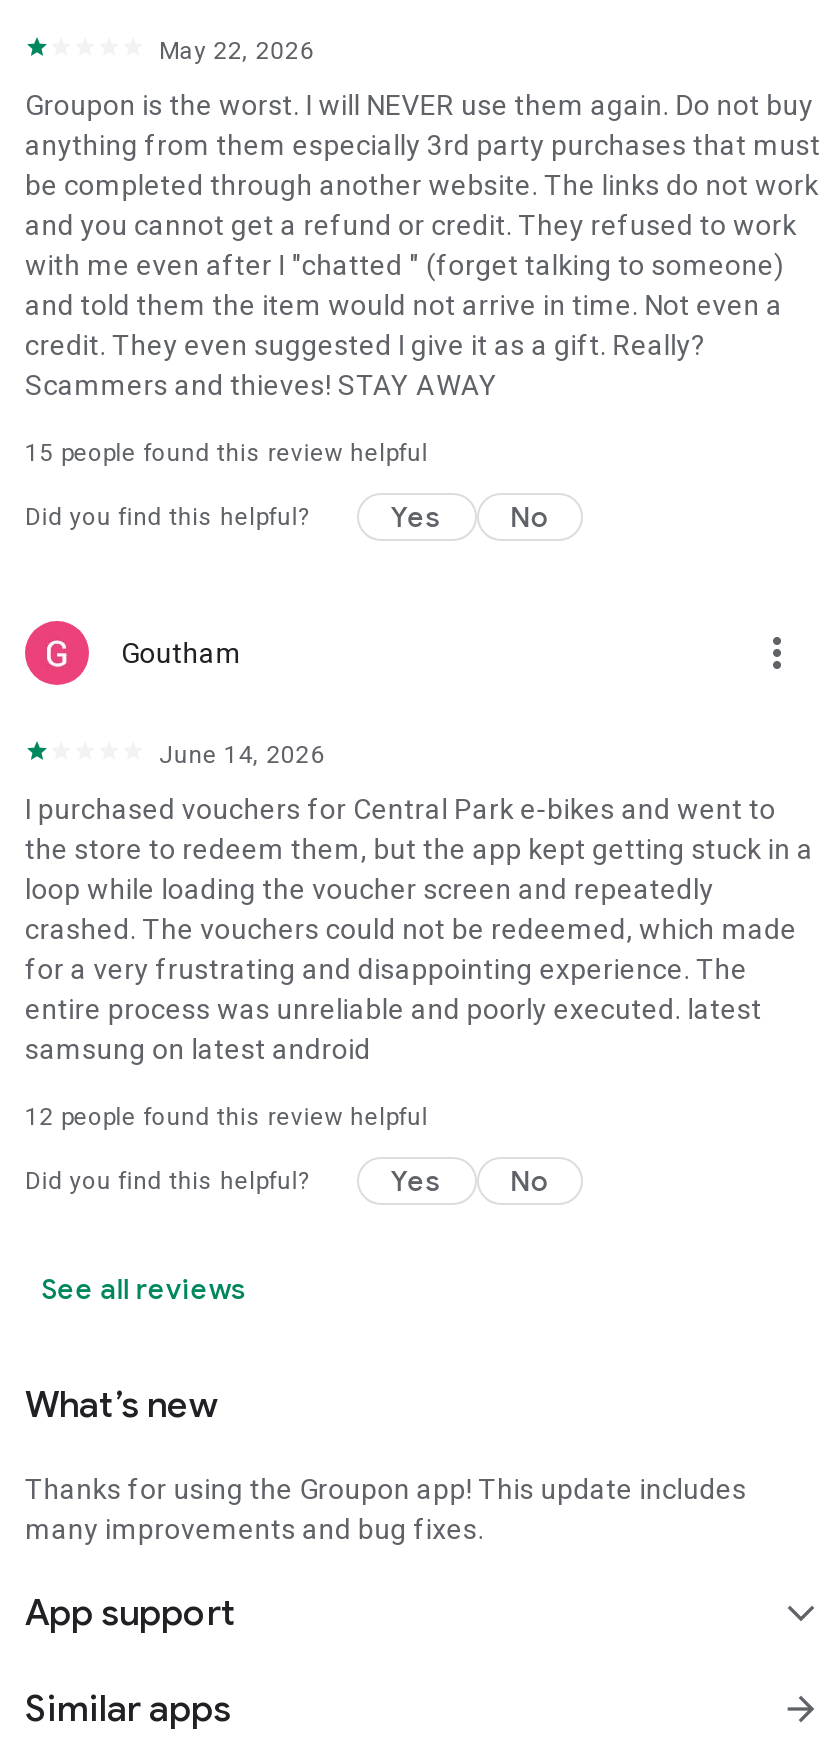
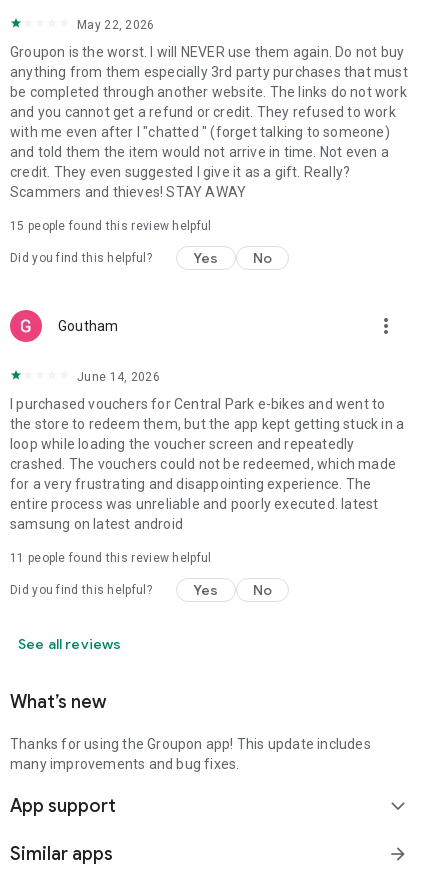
[25,1103,428,1131] 12 people found this review helpful -> [10,551,211,565] 11 people found this review helpful

